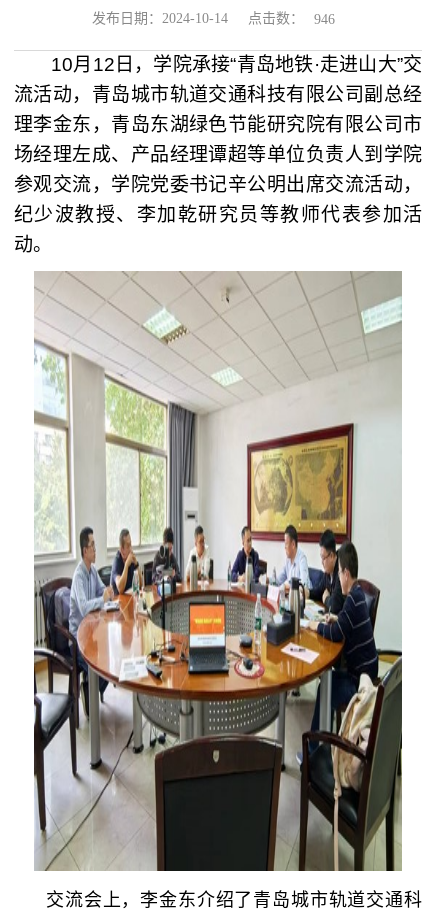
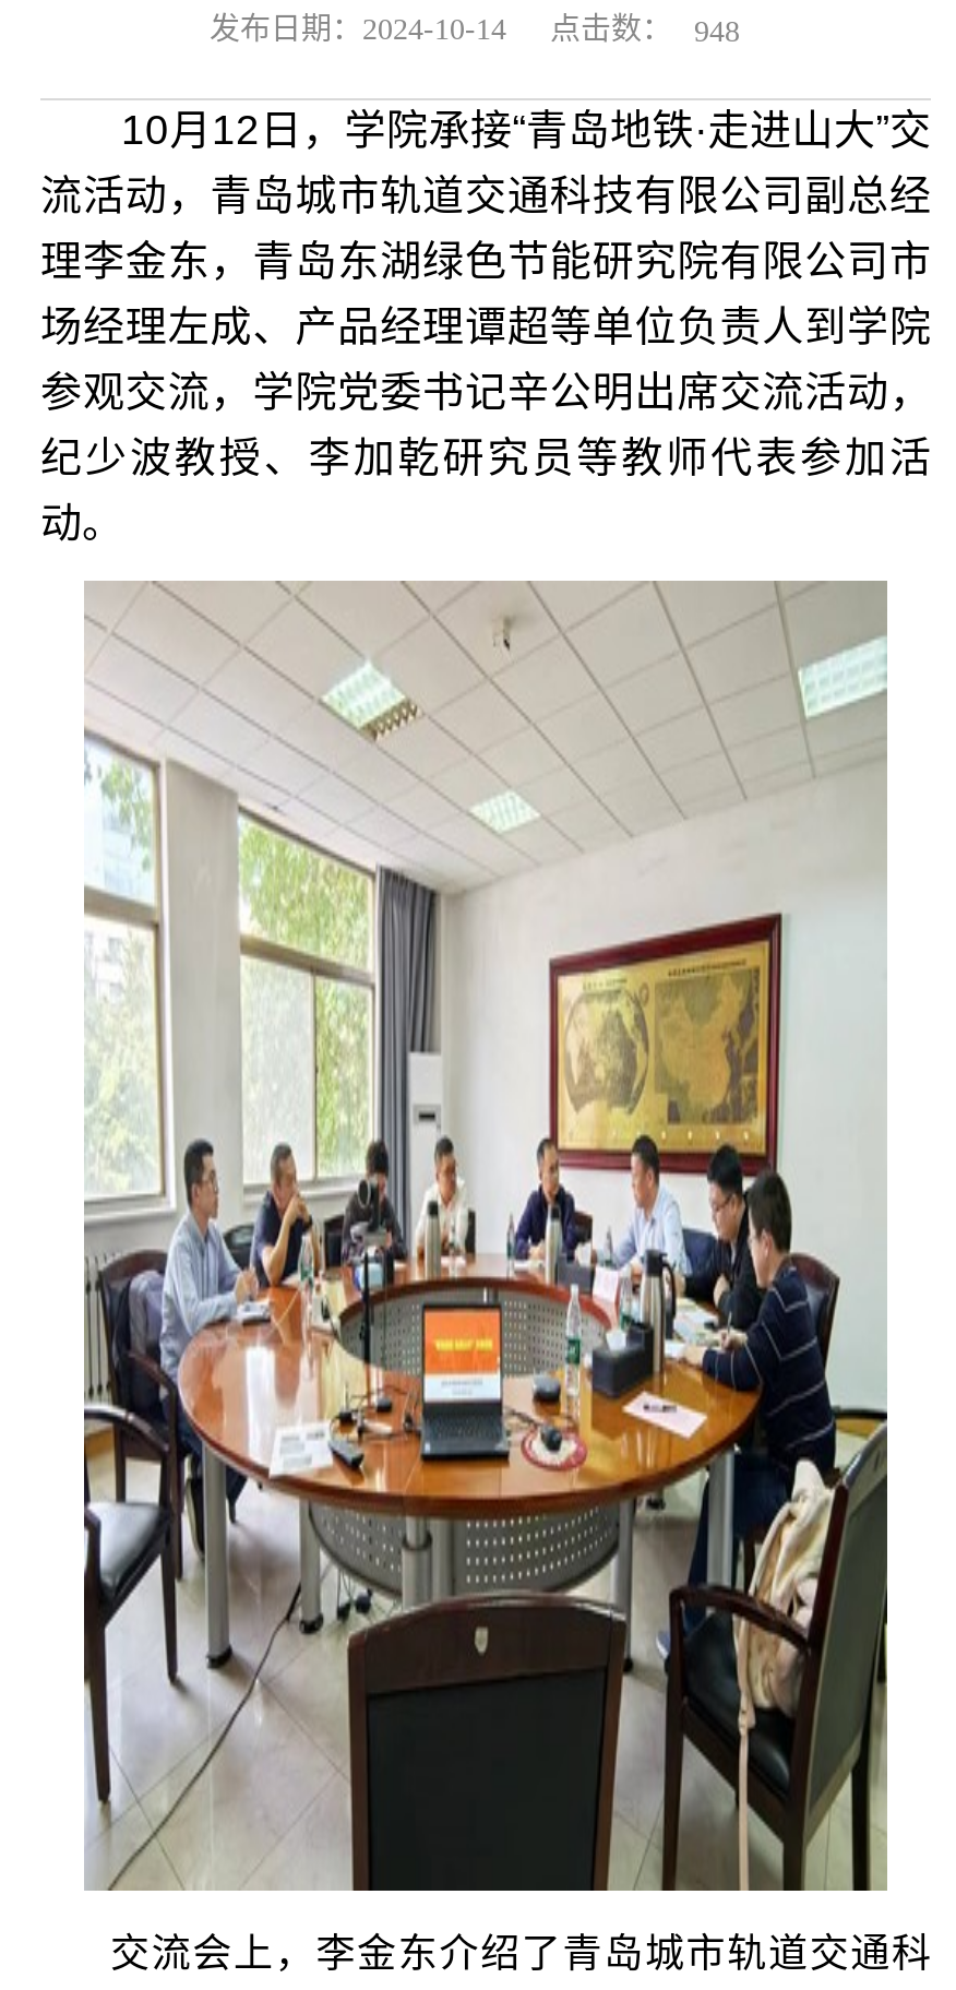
[91,11,334,27] 发布日期：2024-10-14 点击数： 946 -> [210,13,740,48] 发布日期：2024-10-14 点击数： 948

